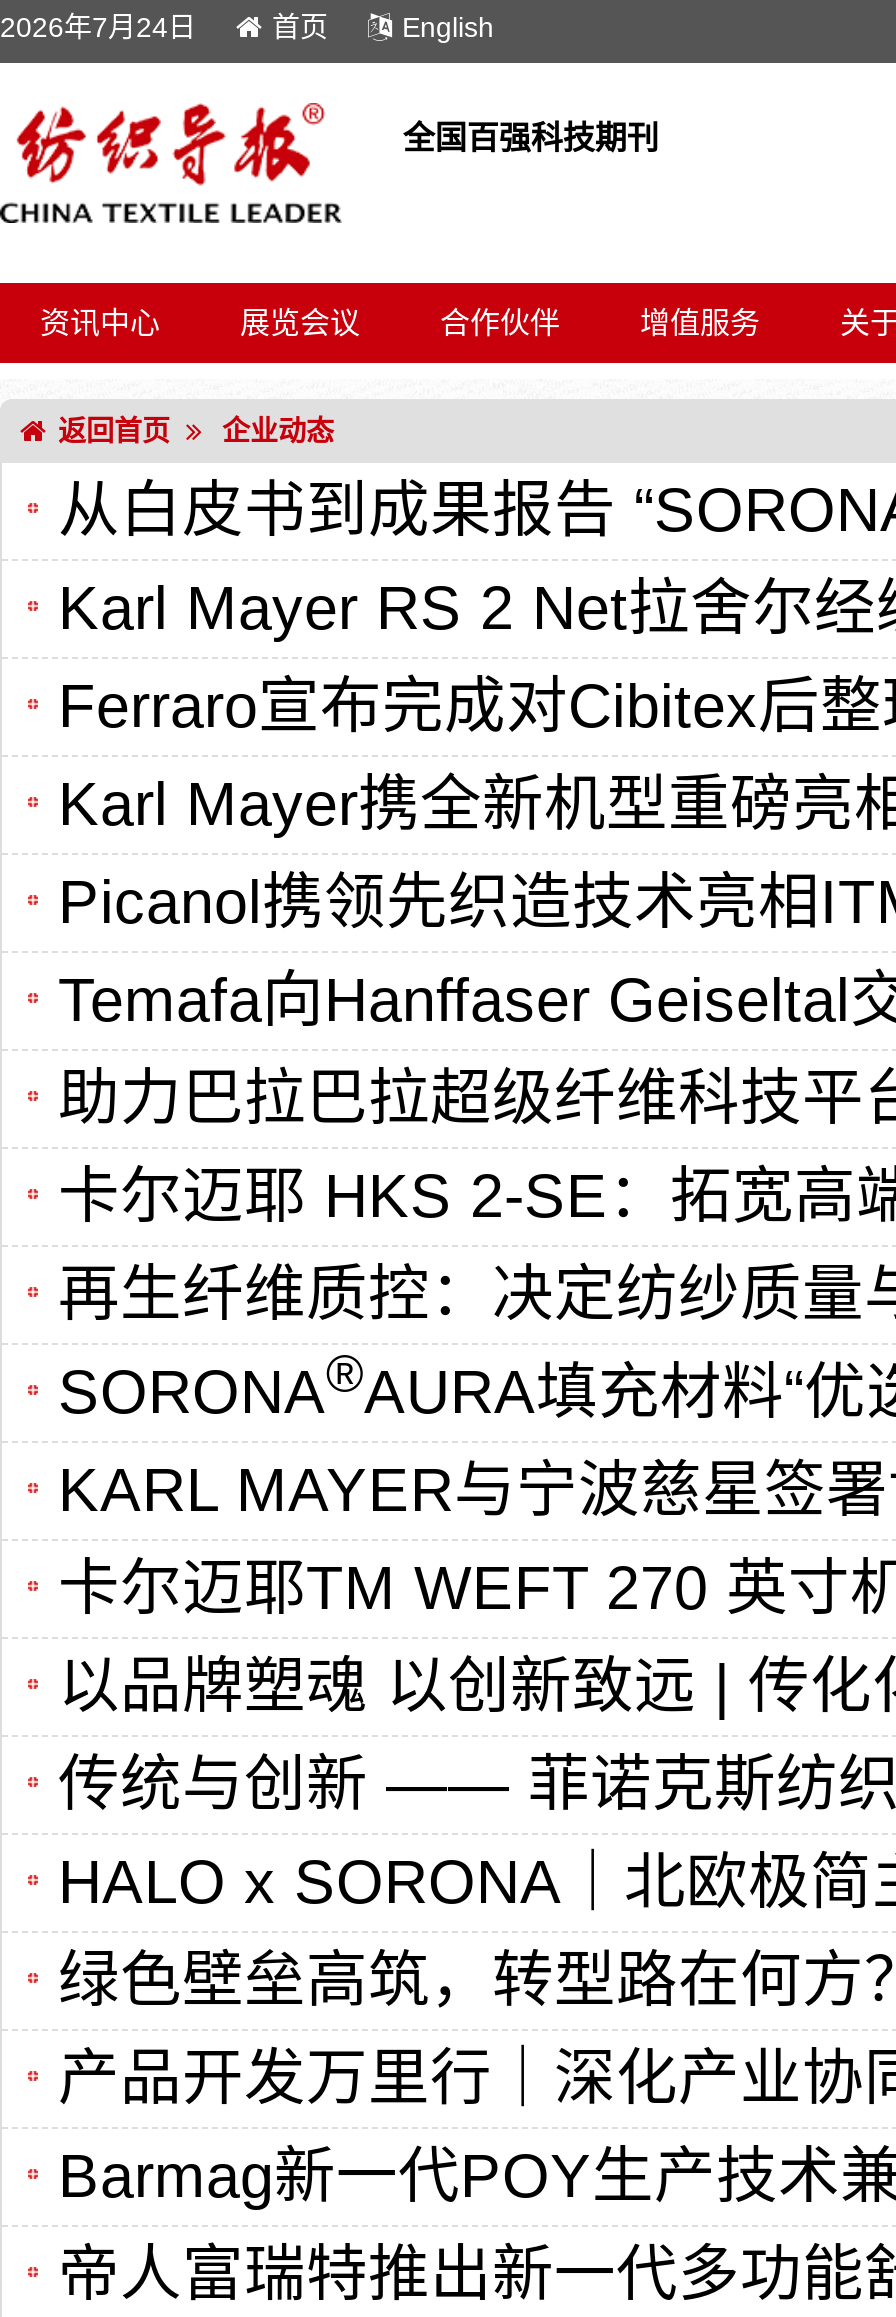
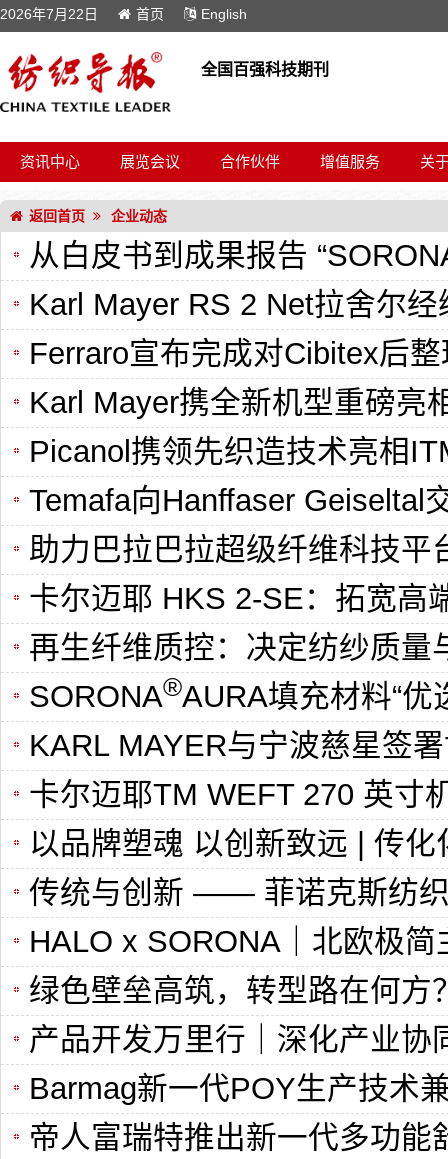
[0,11,196,43] 2026年7月24日 -> [0,6,98,22] 2026年7月22日

